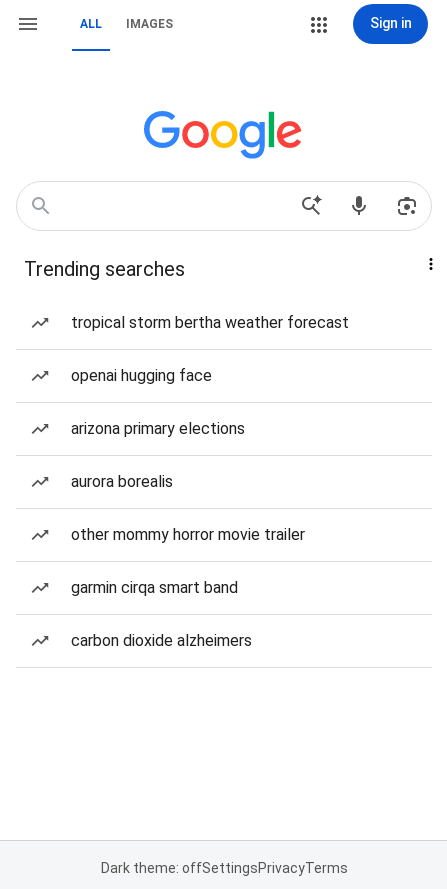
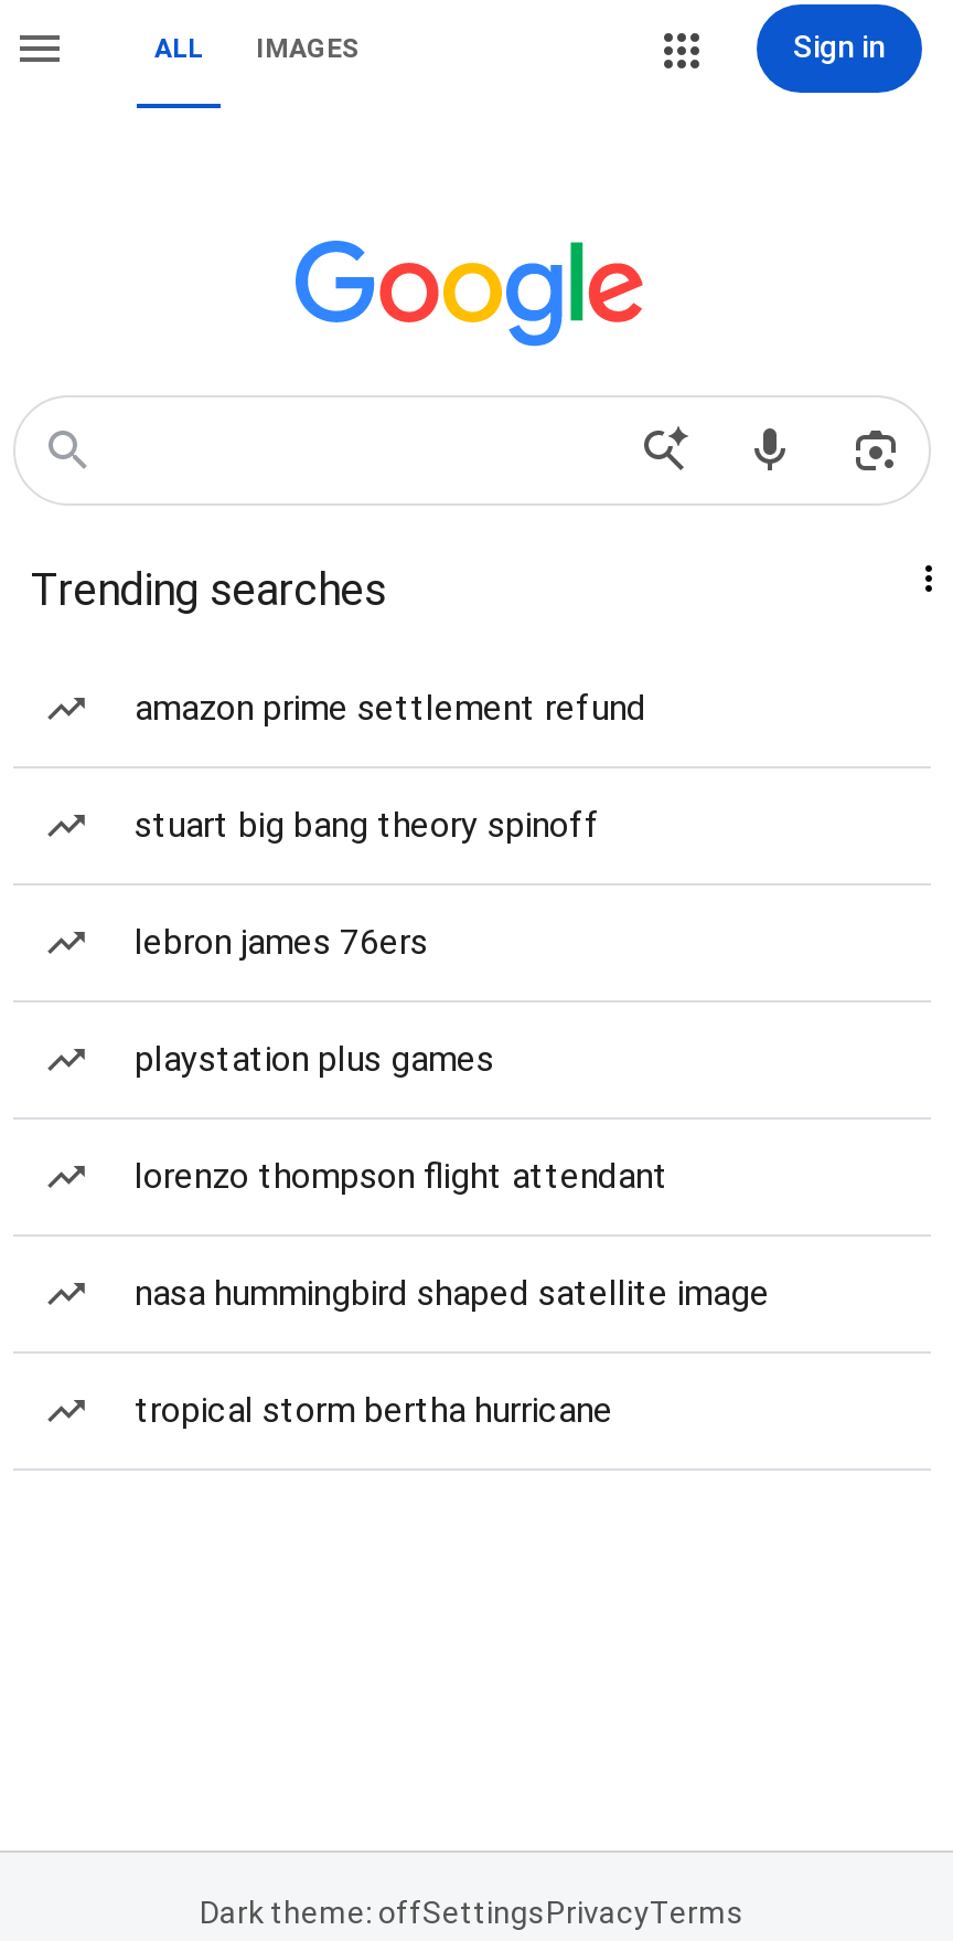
[71,313,349,332] tropical storm bertha weather forecast -> [135,687,646,729] amazon prime settlement refund
[71,366,212,385] openai hugging face -> [135,804,600,846] stuart big bang theory spinoff
[71,419,245,438] arizona primary elections -> [135,921,428,963] lebron james 76ers
[71,472,173,491] aurora borealis -> [135,1038,494,1080] playstation plus games
[71,525,305,544] other mommy horror movie trailer -> [135,1155,668,1197] lorenzo thompson flight attendant
[71,578,238,597] garmin cirqa smart band -> [135,1272,770,1314] nasa hummingbird shaped satellite image
[71,631,252,650] carbon dioxide alzheimers -> [135,1389,613,1431] tropical storm bertha hurricane

